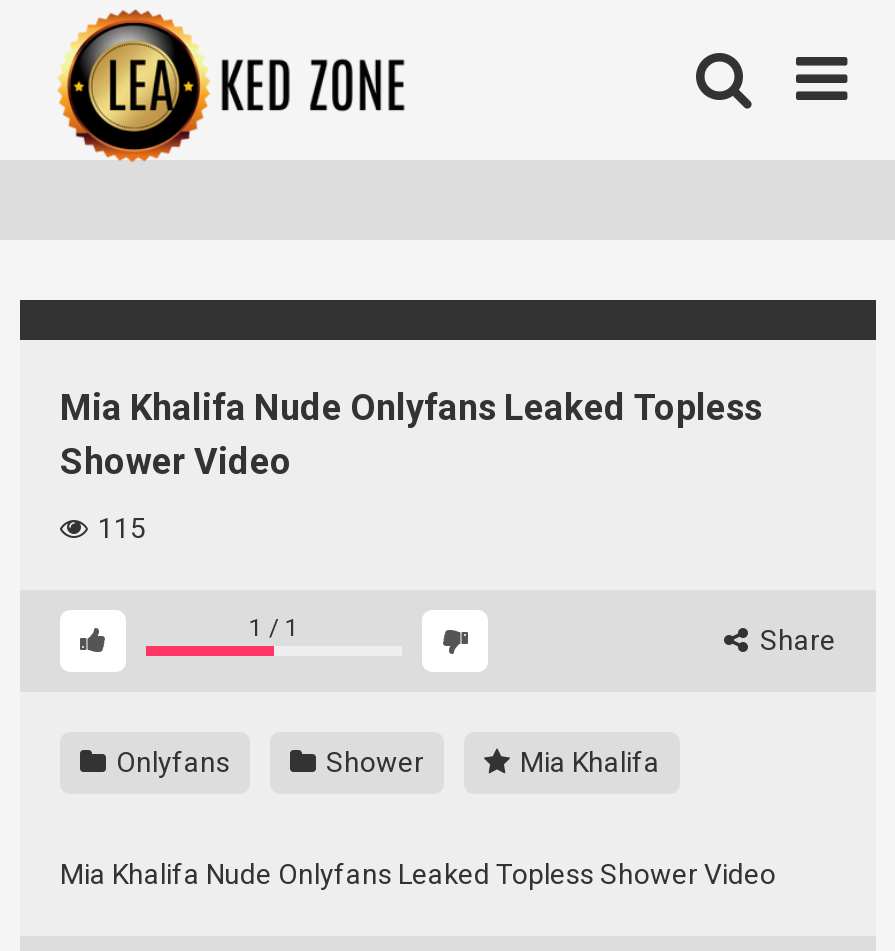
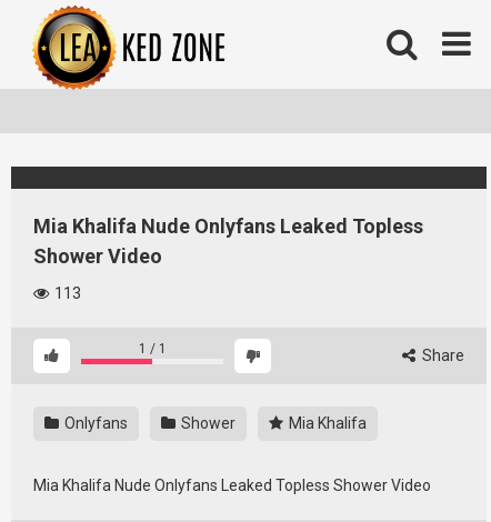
[92,512,146,544] 115 -> [51,284,81,302] 113

